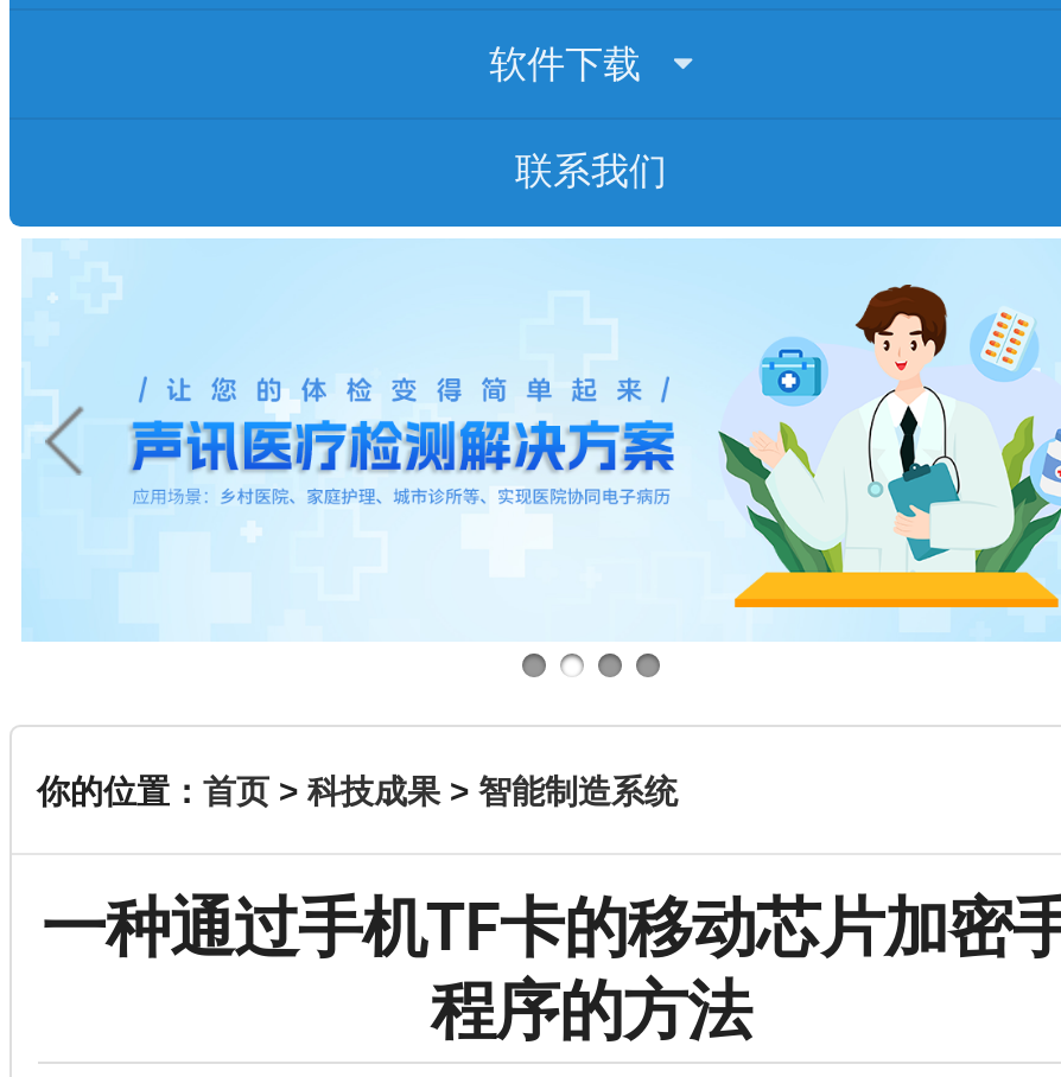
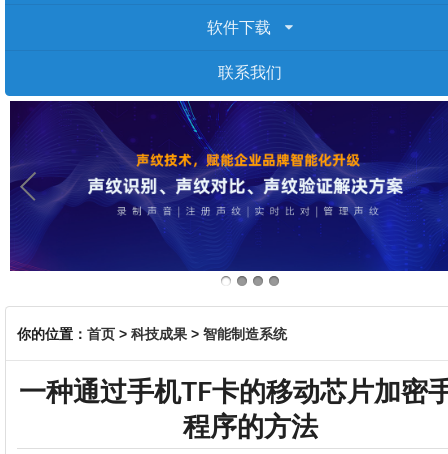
[21,238,1054,677] [image] -> [9,100,445,286] [image]

